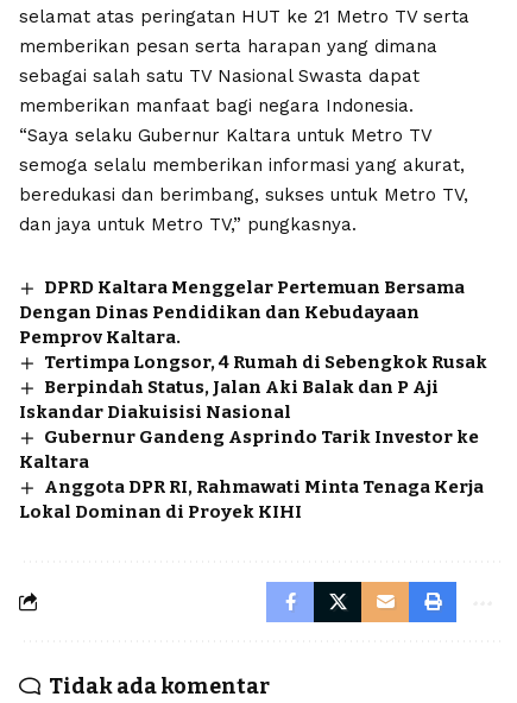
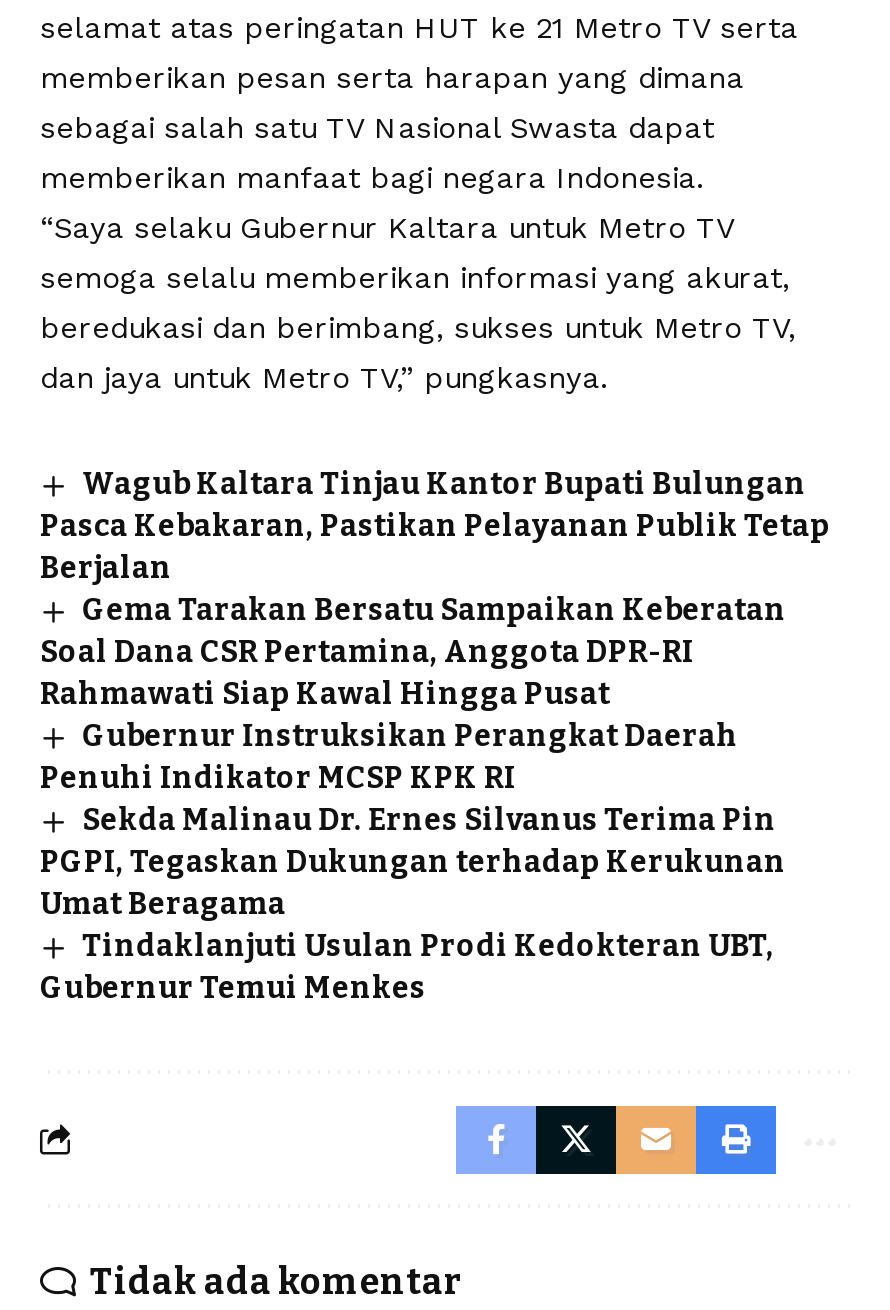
[19,276,487,522] DPRD Kaltara Menggelar Pertemuan Bersama | Dengan Dinas Pendidikan dan Kebudayaan | Pemprov Kaltara. | Tertimpa Longsor, 4 Rumah di Sebengkok Rusak | Berpindah Status, Jalan Aki Balak dan P Aji | Iskandar Diakuisisi Nasional | Gubernur Gandeng Asprindo Tarik Investor ke | Kaltara | Anggota DPR RI, Rahmawati Minta Tenaga Kerja | Lokal Dominan di Proyek KIHI -> [40,465,830,1005] Wagub Kaltara Tinjau Kantor Bupati Bulungan | Pasca Kebakaran, Pastikan Pelayanan Publik Tetap | Berjalan | Gema Tarakan Bersatu Sampaikan Keberatan | Soal Dana CSR Pertamina, Anggota DPR-RI | Rahmawati Siap Kawal Hingga Pusat | Gubernur Instruksikan Perangkat Daerah | Penuhi Indikator MCSP KPK RI | Sekda Malinau Dr. Ernes Silvanus Terima Pin | PGPI, Tegaskan Dukungan terhadap Kerukunan | Umat Beragama | Tindaklanjuti Usulan Prodi Kedokteran UBT, | Gubernur Temui Menkes

